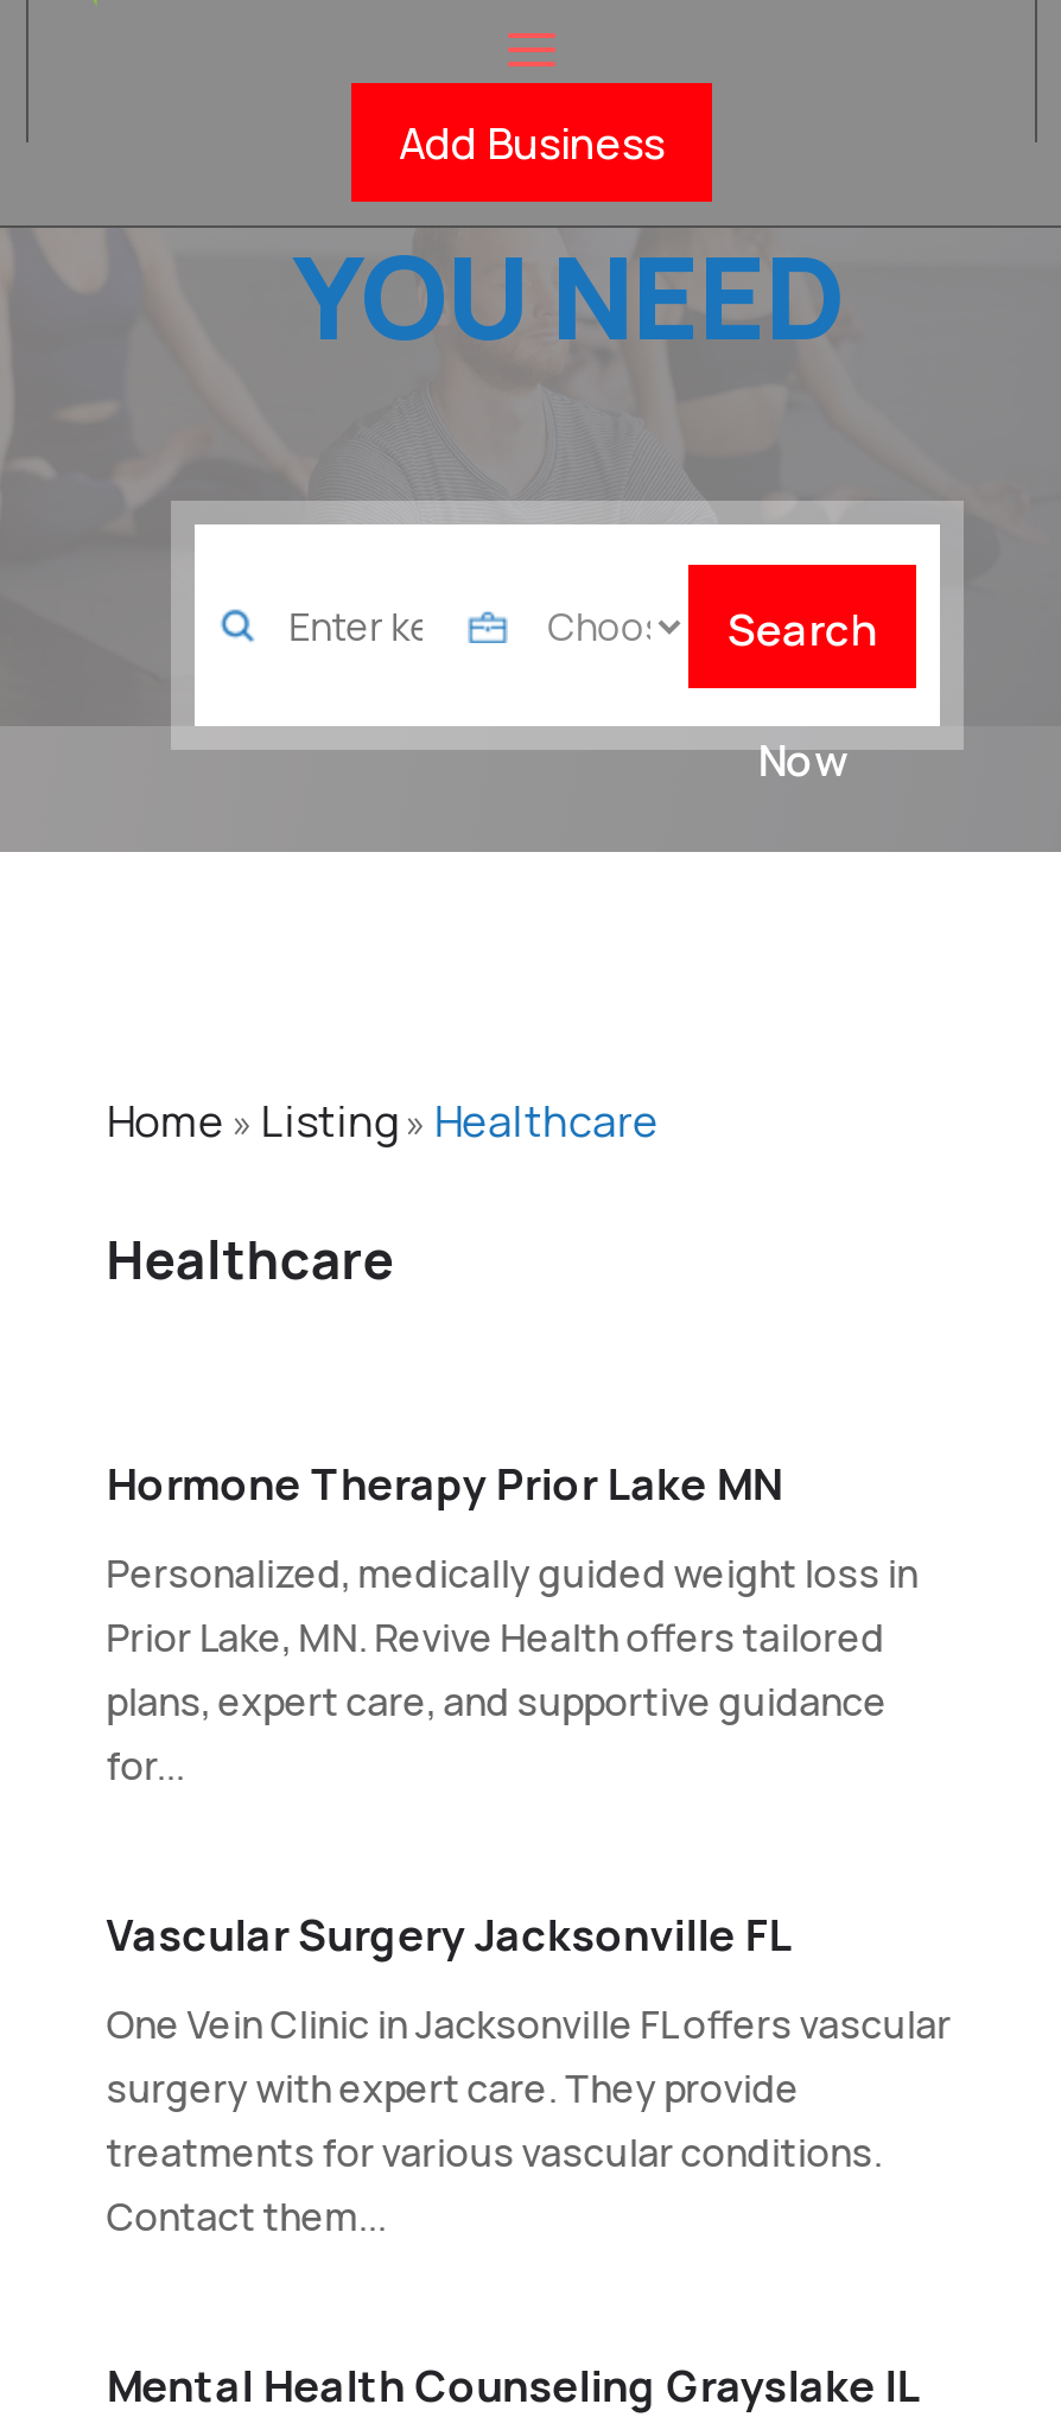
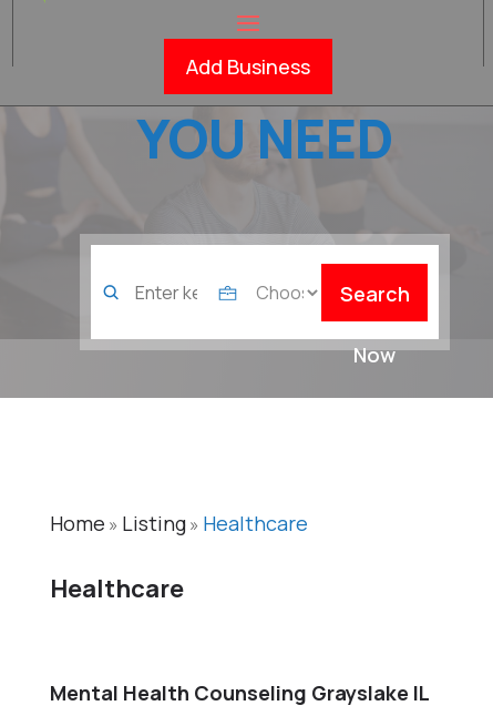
[106,1454,951,2242] Hormone Therapy Prior Lake MN | Personalized, medically guided weight loss in | Prior Lake, MN. Revive Health offers tailored | plans, expert care, and supportive guidance | for... | Vascular Surgery Jacksonville FL | One Vein Clinic in Jacksonville FL offers vascular | surgery with expert care. They provide | treatments for various vascular conditions. | Contact them... -> none

